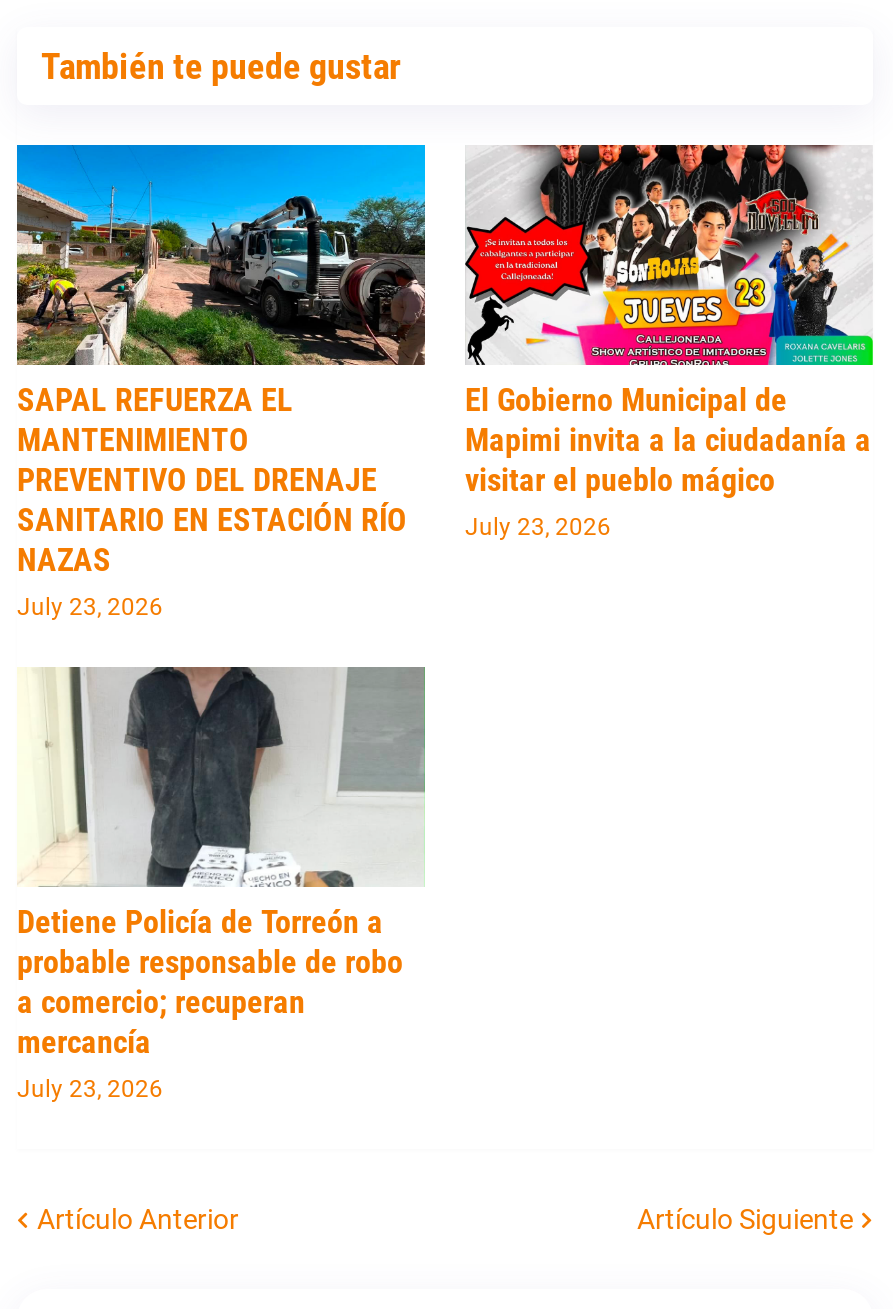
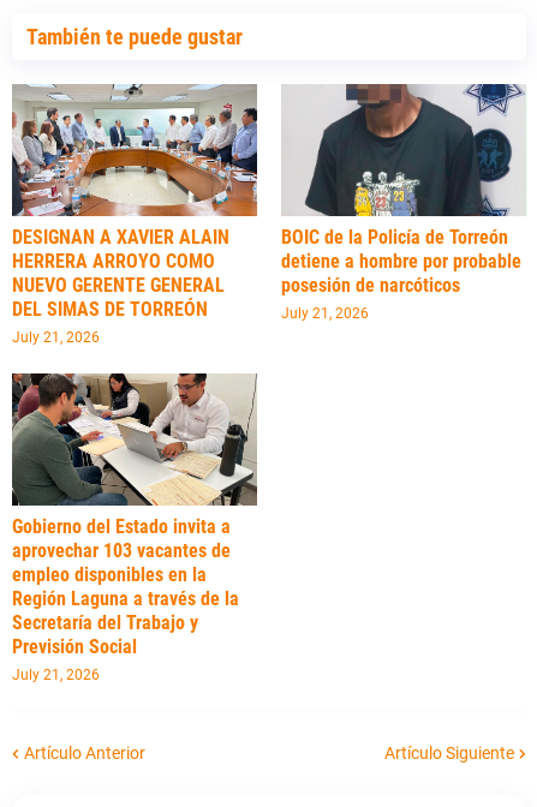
[15,143,427,621] [image] | SAPAL REFUERZA EL | MANTENIMIENTO | PREVENTIVO DEL DRENAJE | SANITARIO EN ESTACIÓN RÍO | NAZAS | July 23, 2026 -> [12,83,258,346] [image] | DESIGNAN A XAVIER ALAIN | HERRERA ARROYO COMO | NUEVO GERENTE GENERAL | DEL SIMAS DE TORREÓN | July 21, 2026
[465,143,871,541] [image] | El Gobierno Municipal de | Mapimi invita a la ciudadanía a | visitar el pueblo mágico | July 23, 2026 -> [281,83,525,322] [image] | BOIC de la Policía de Torreón | detiene a hombre por probable | posesión de narcóticos | July 21, 2026
[17,627,425,1103] [image] | Detiene Policía de Torreón a | probable responsable de robo | a comercio; recuperan | mercancía | July 23, 2026 -> [11,372,258,683] [image] | Gobierno del Estado invita a | aprovechar 103 vacantes de | empleo disponibles en la | Región Laguna a través de la | Secretaría del Trabajo y | Previsión Social | July 21, 2026

